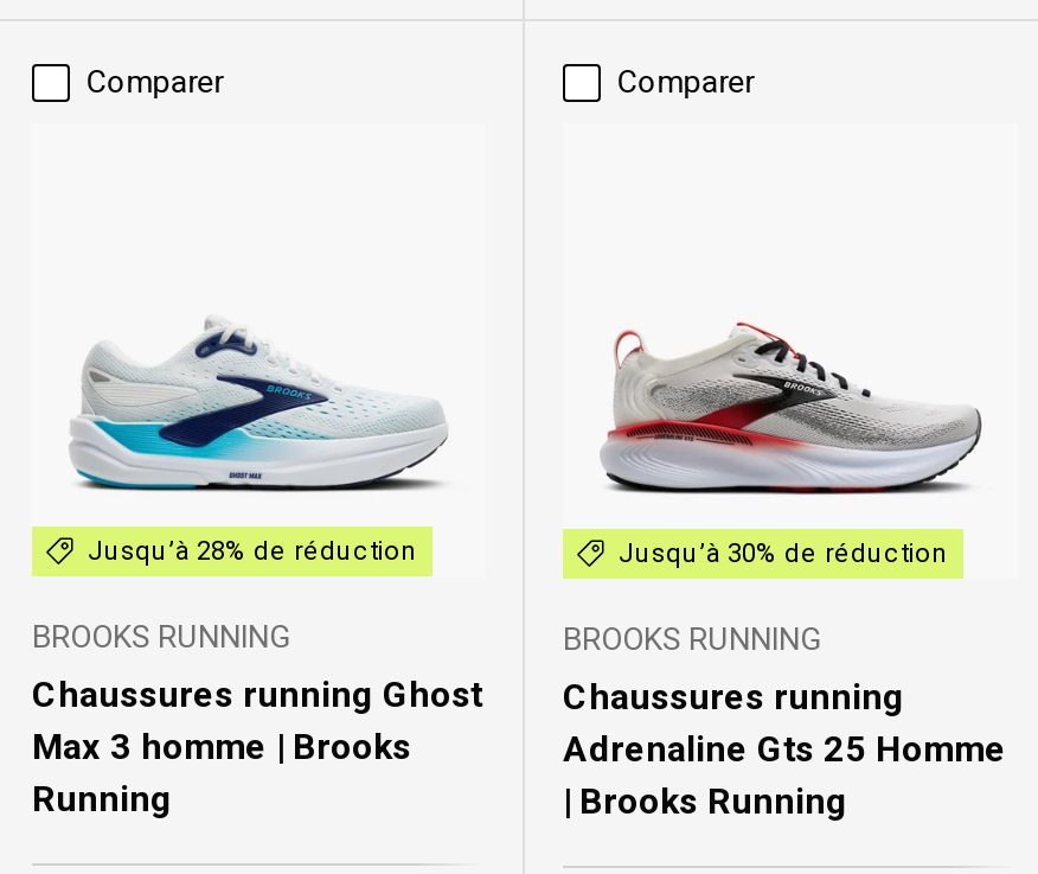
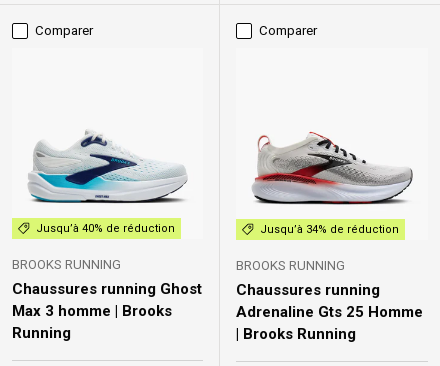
[88,537,417,568] Jusqu’à 28% de réduction -> [35,222,174,235] Jusqu’à 40% de réduction
[619,539,948,570] Jusqu’à 30% de réduction -> [259,223,398,236] Jusqu’à 34% de réduction

